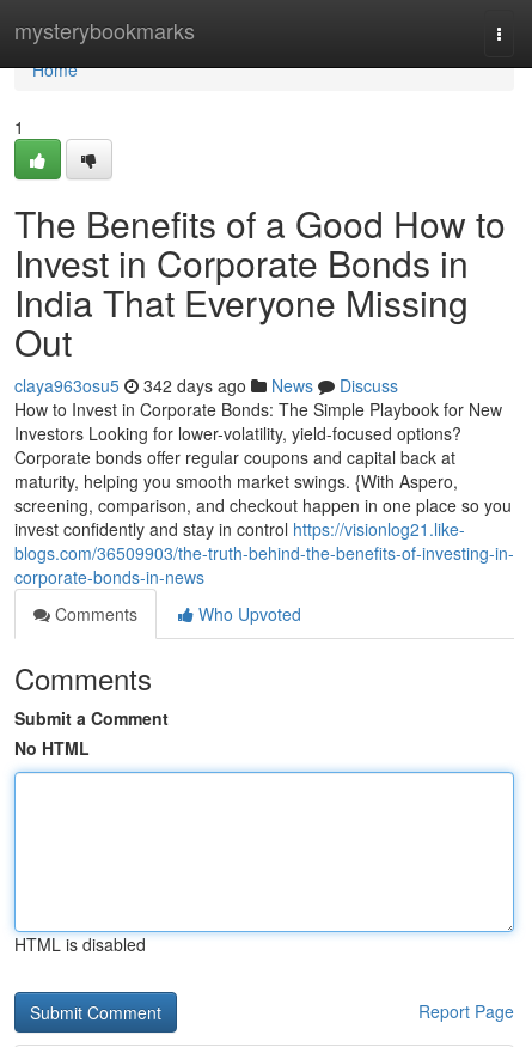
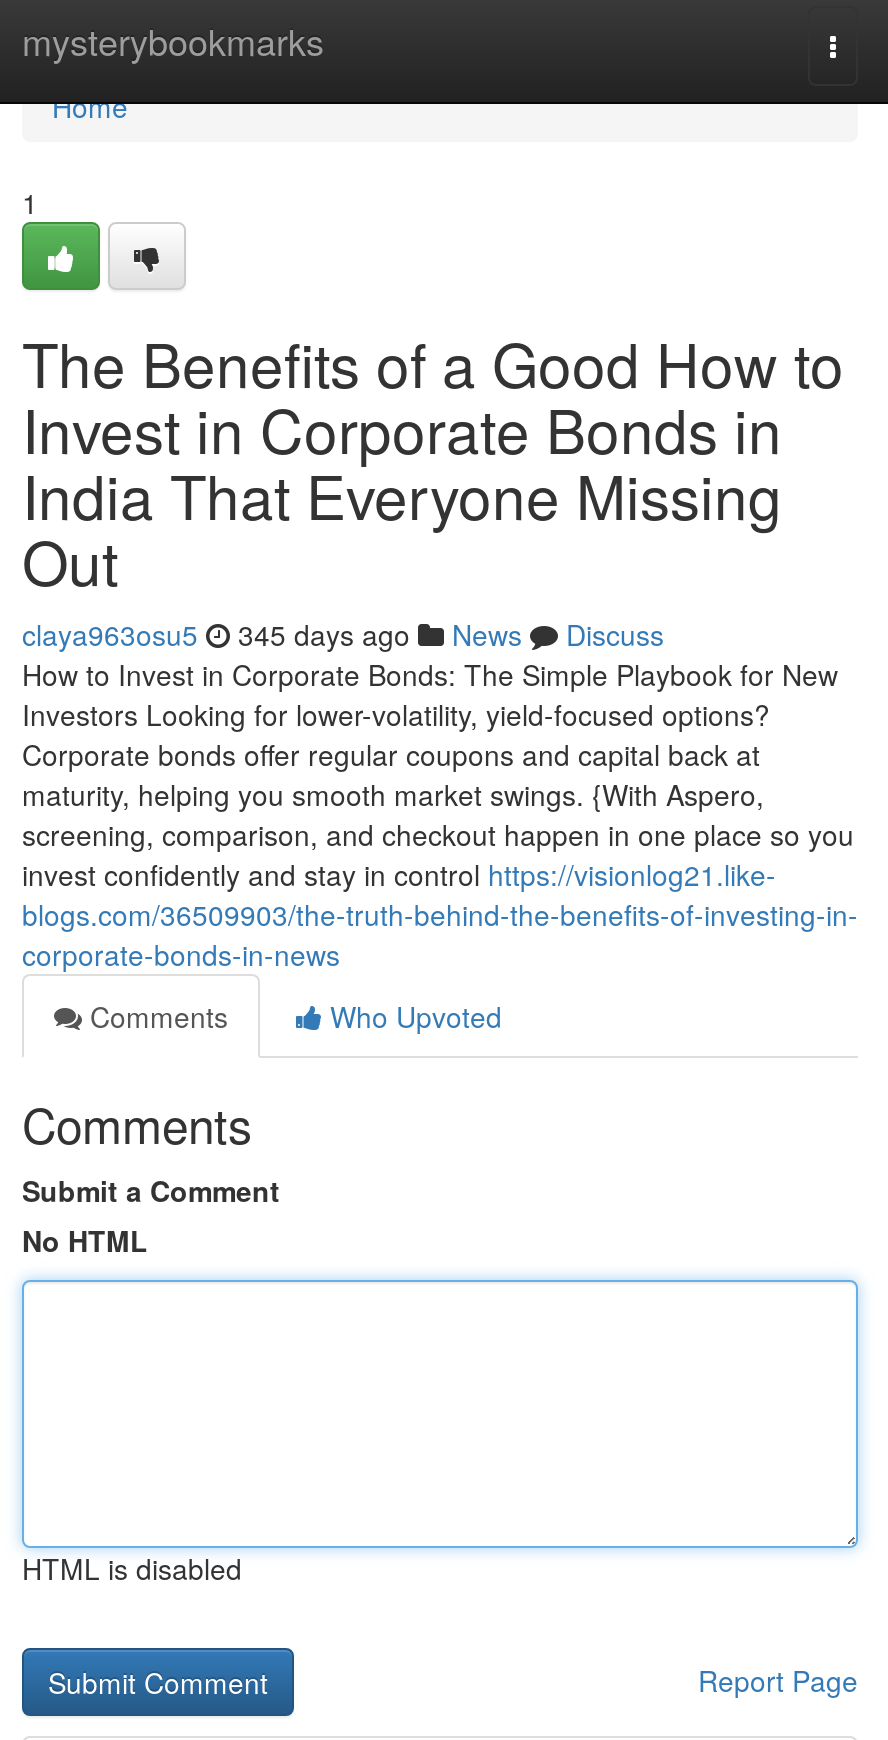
[14,373,398,397] claya963osu5 342 days ago News Discuss -> [22,614,664,654] claya963osu5 345 days ago News Discuss

